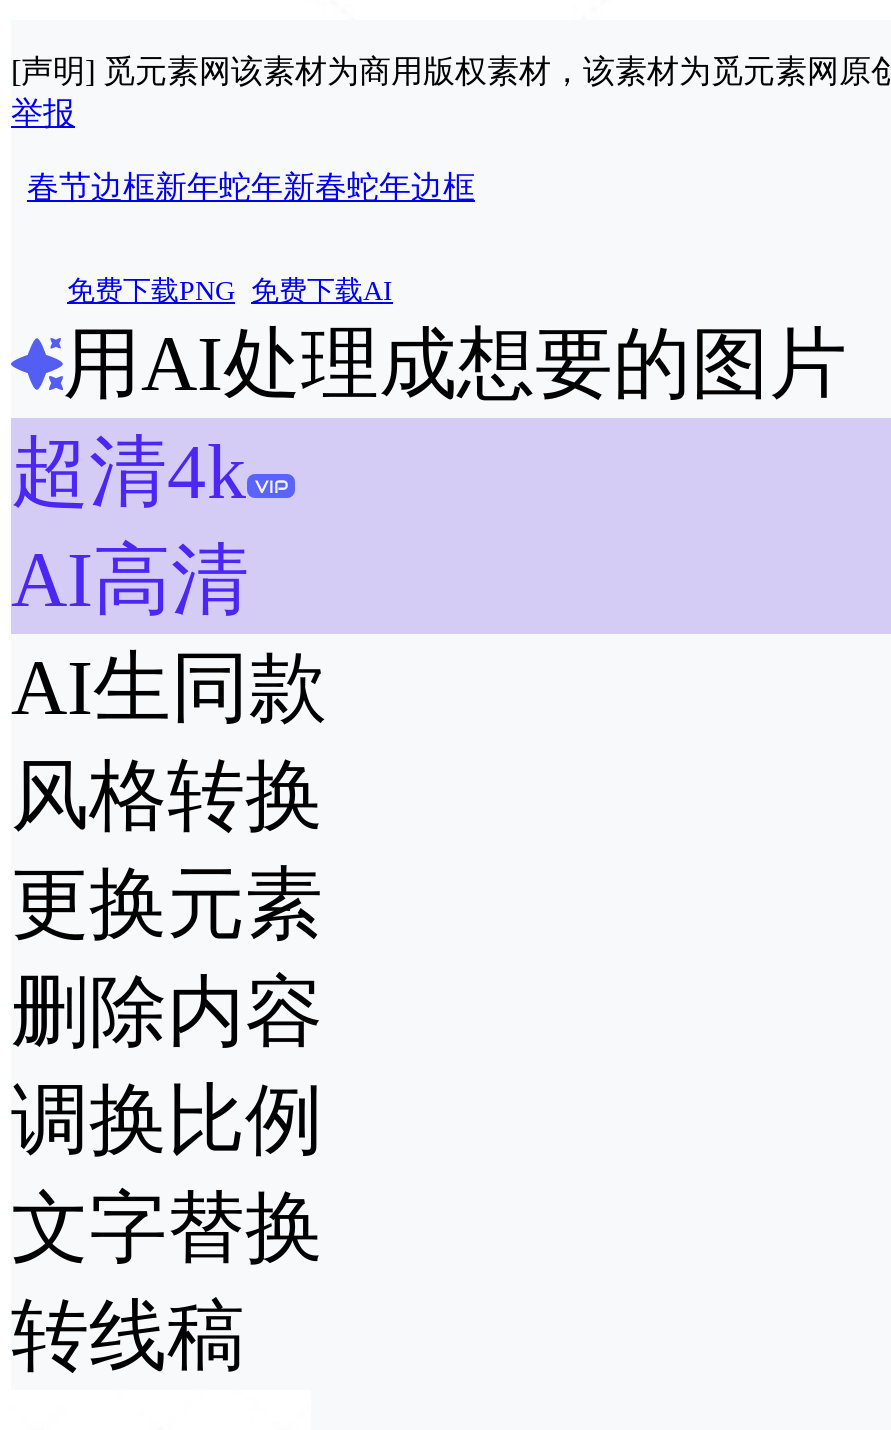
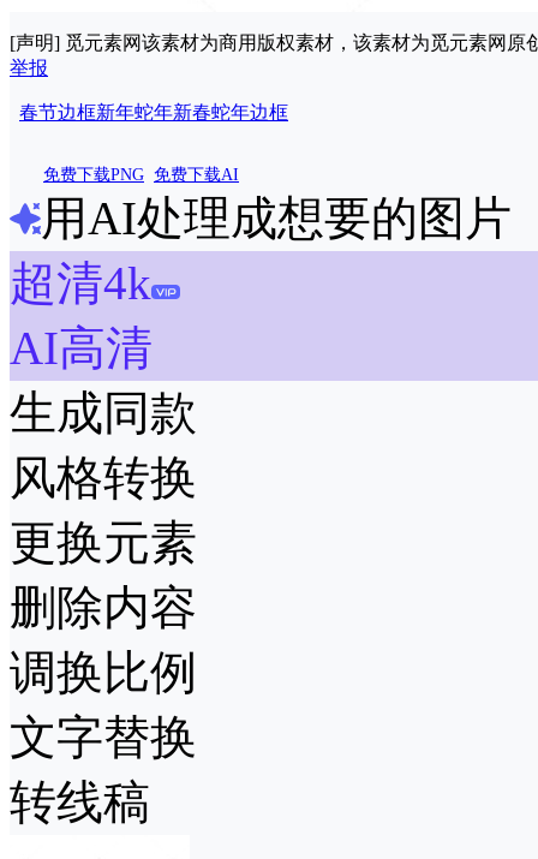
[11,645,327,731] AI生同款 -> [10,387,197,439] 生成同款

